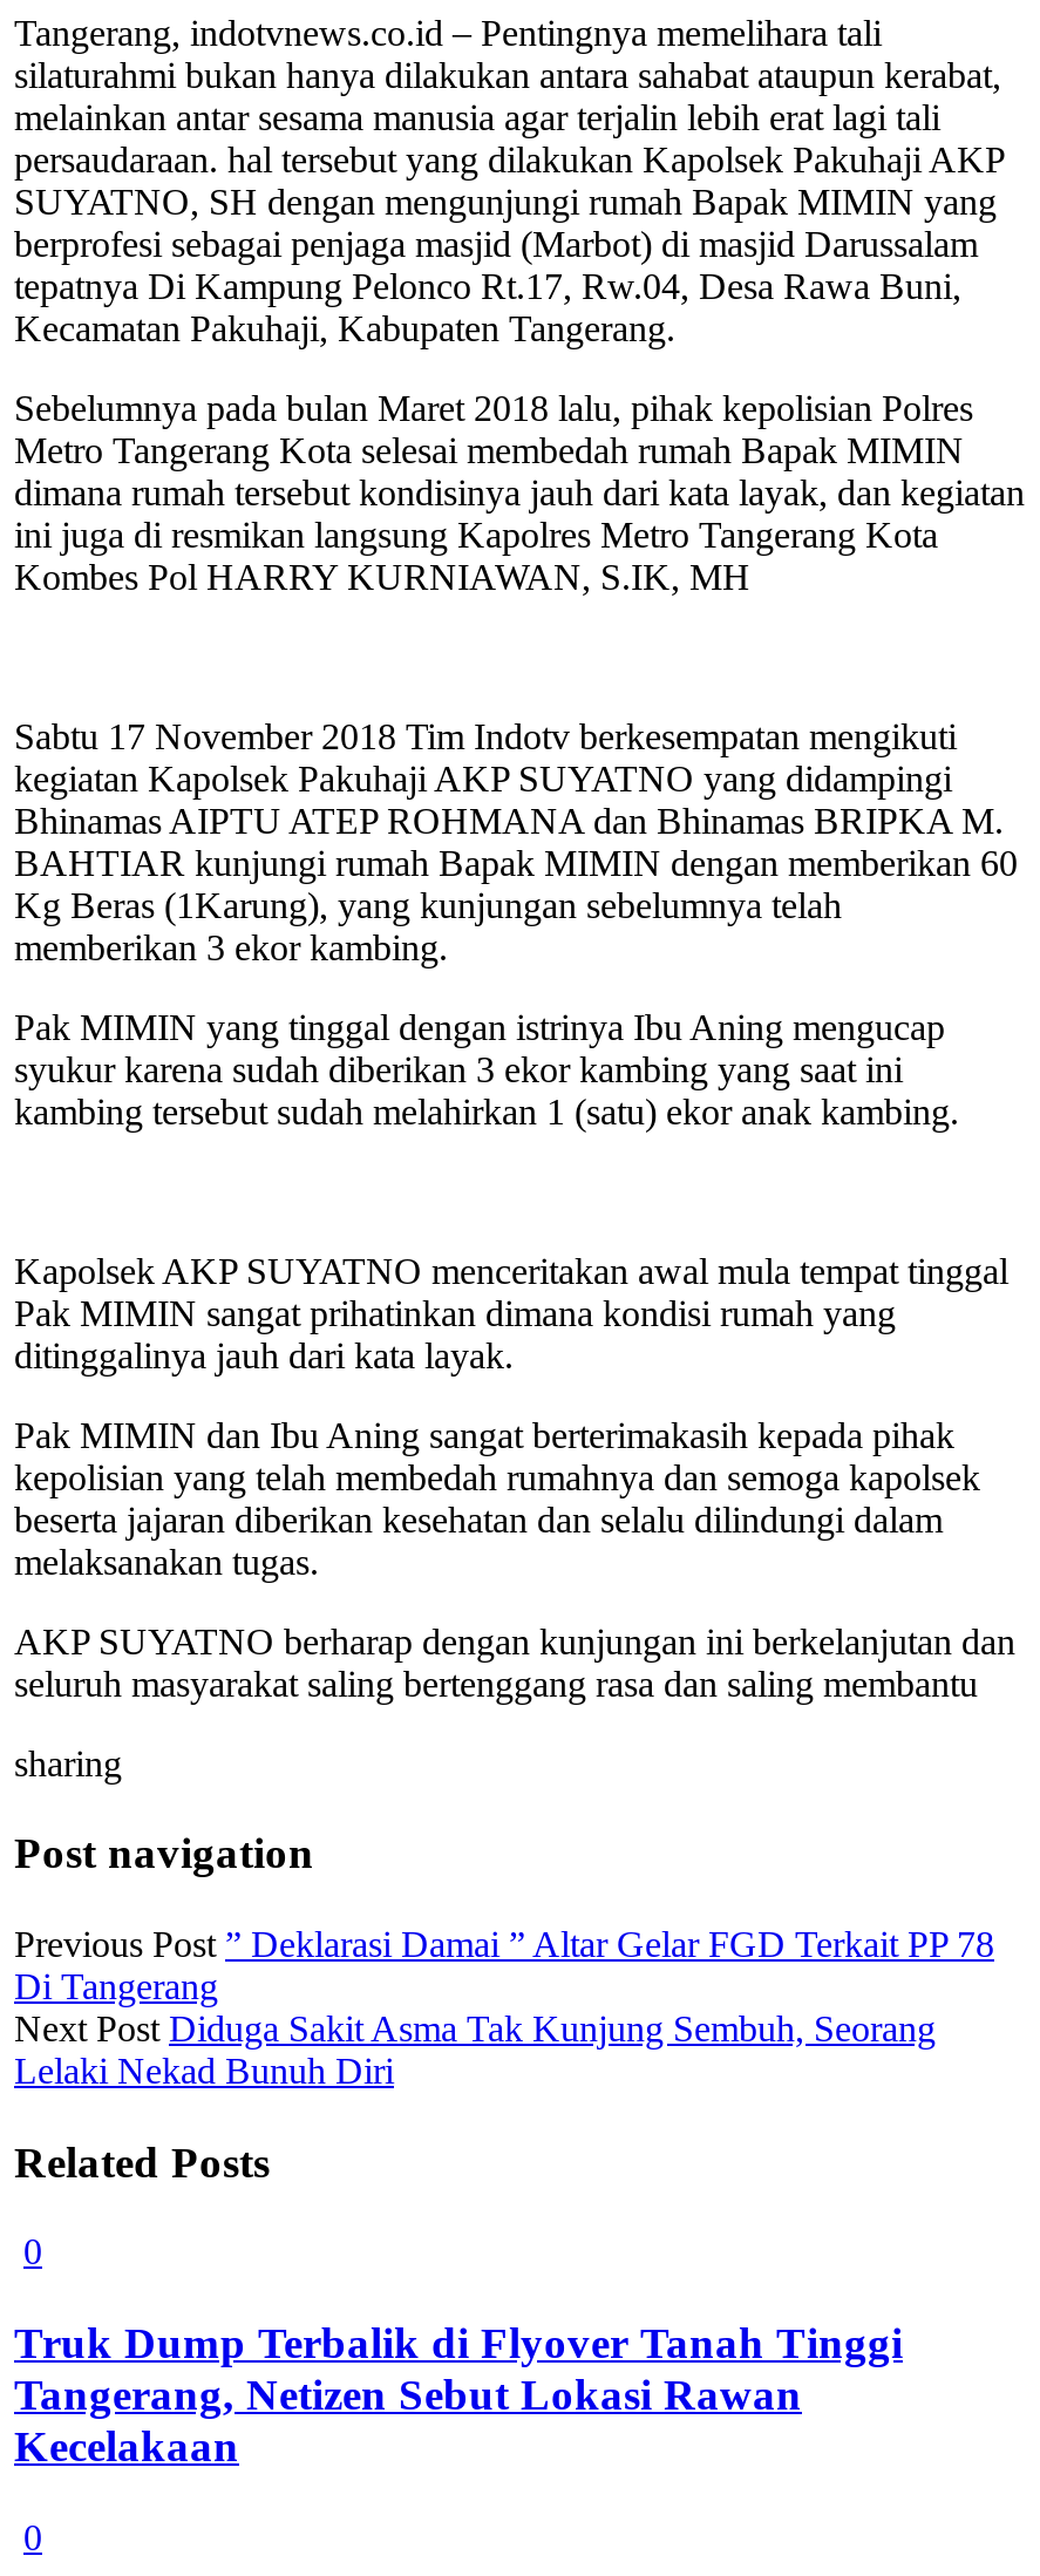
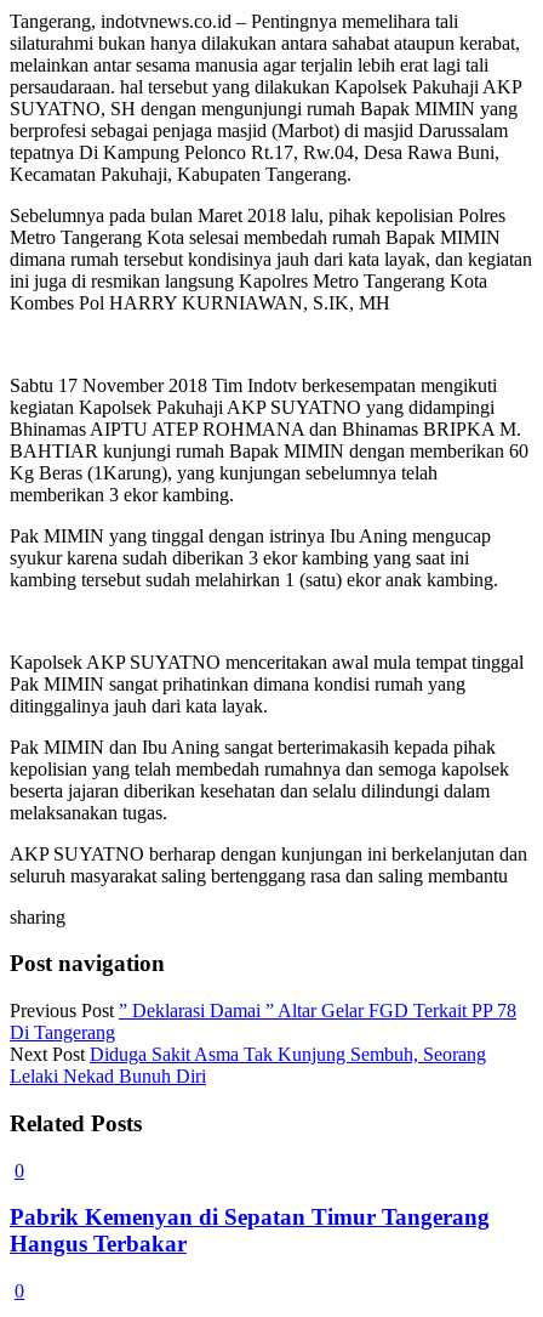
[14,2319,903,2471] Truk Dump Terbalik di Flyover Tanah Tinggi | Tangerang, Netizen Sebut Lokasi Rawan | Kecelakaan -> [10,1204,490,1257] Pabrik Kemenyan di Sepatan Timur Tangerang | Hangus Terbakar

